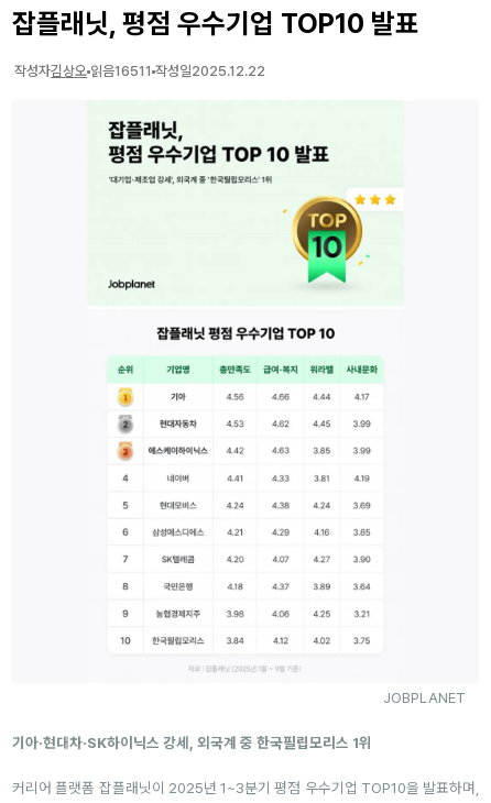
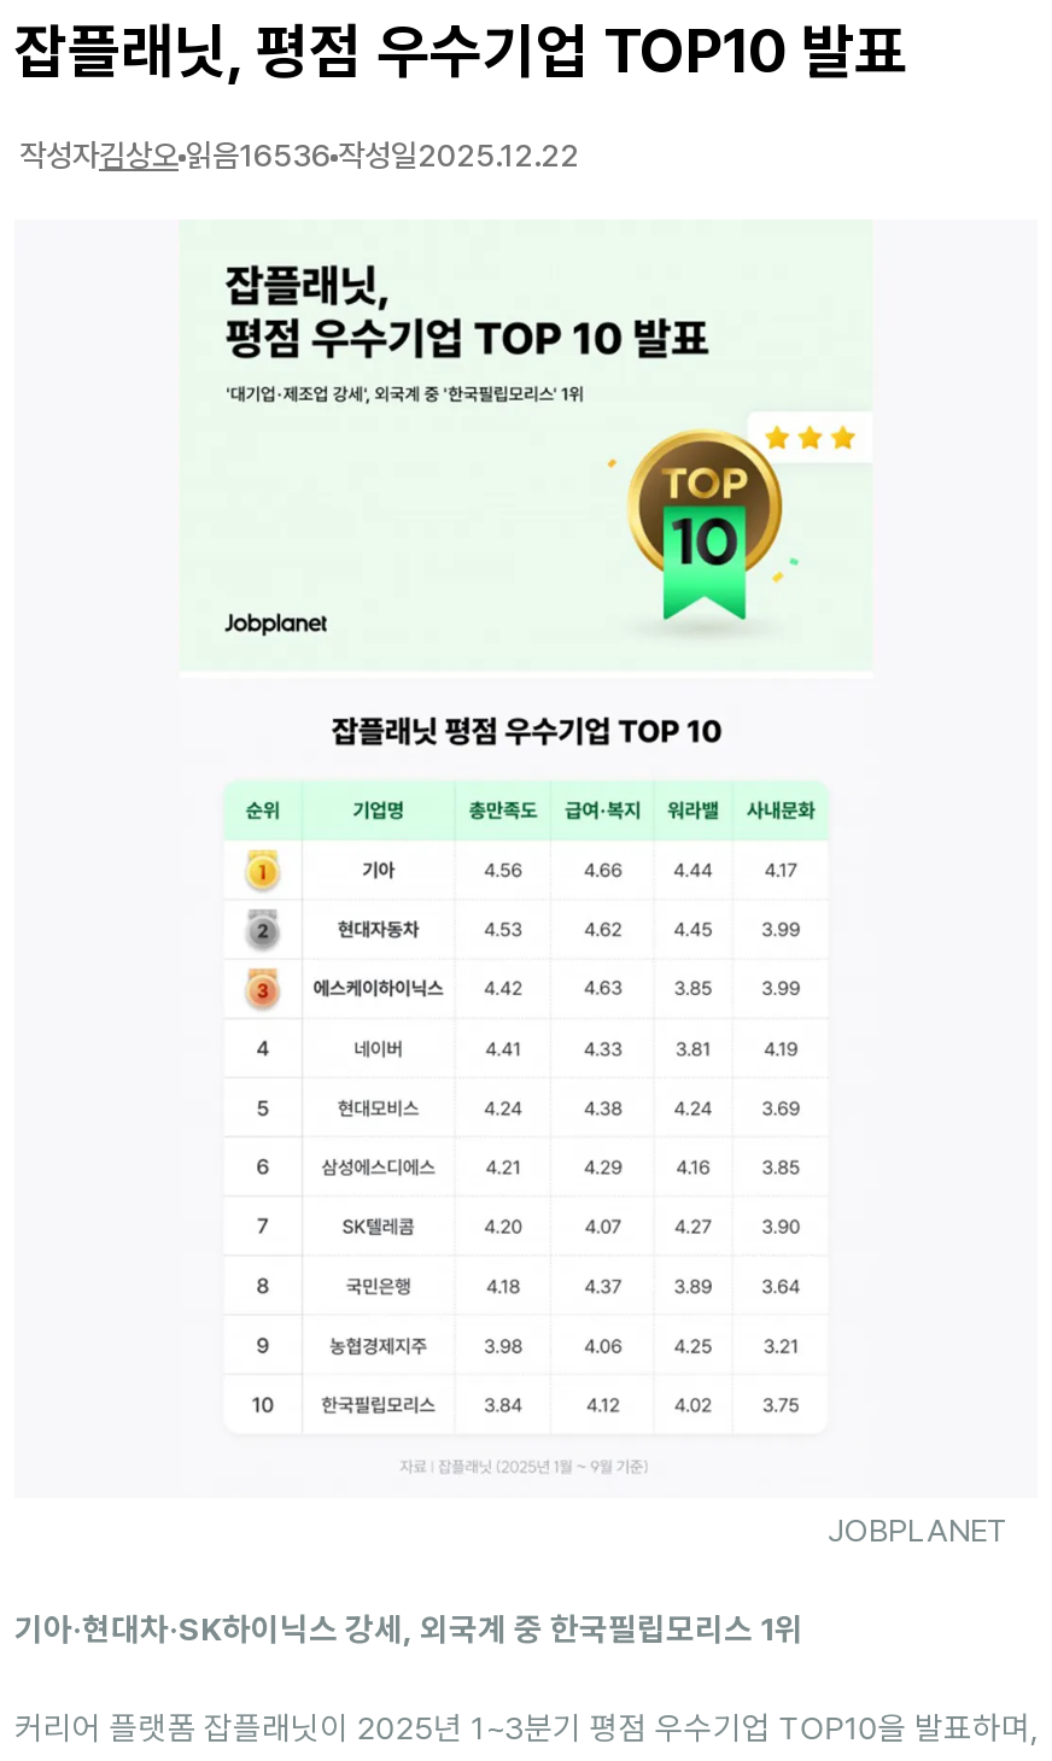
[14,63,265,79] 작성자김상오 읽음16511 작성일2025.12.22 -> [19,138,579,174] 작성자김상오 읽음16536 작성일2025.12.22

